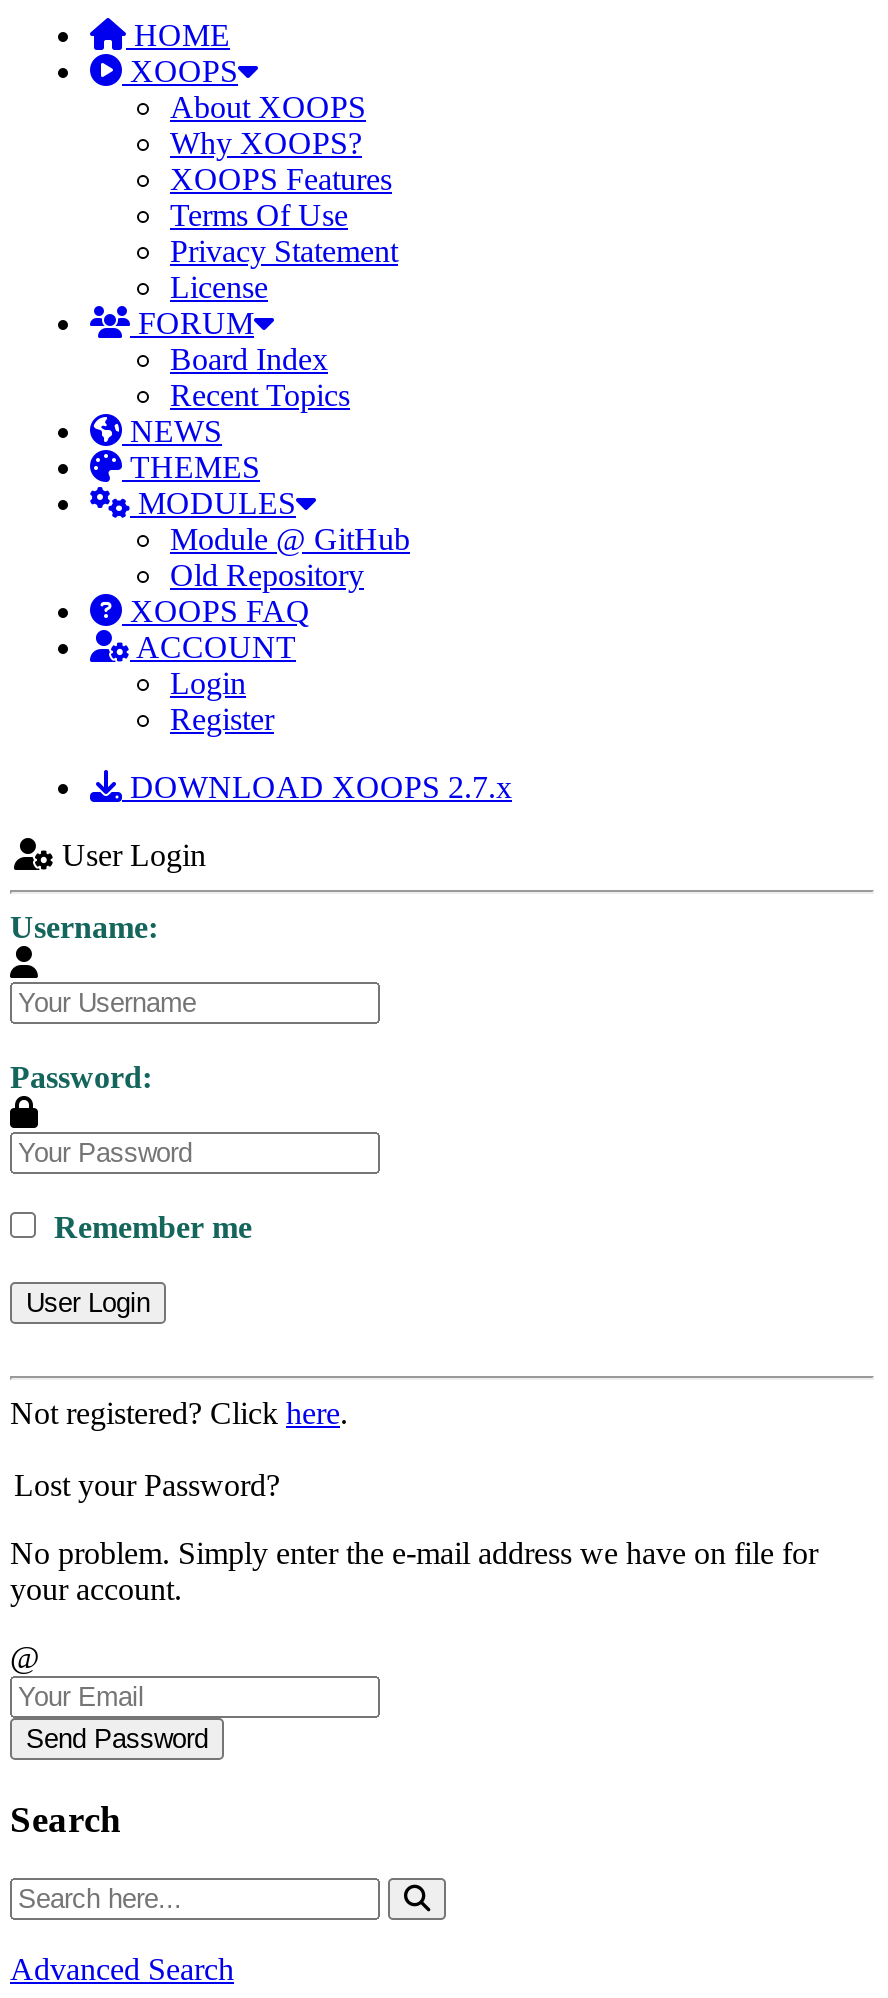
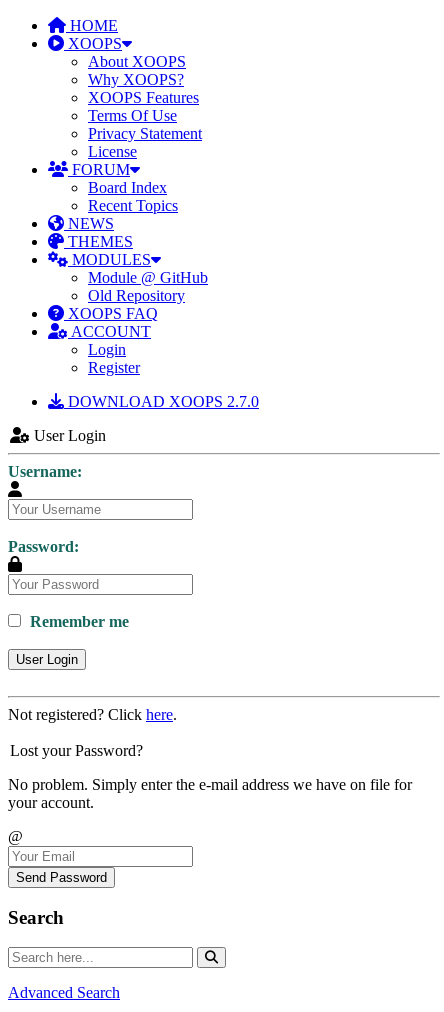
[122,770,512,804] DOWNLOAD XOOPS 2.7.x -> [64,393,259,410] DOWNLOAD XOOPS 2.7.0

